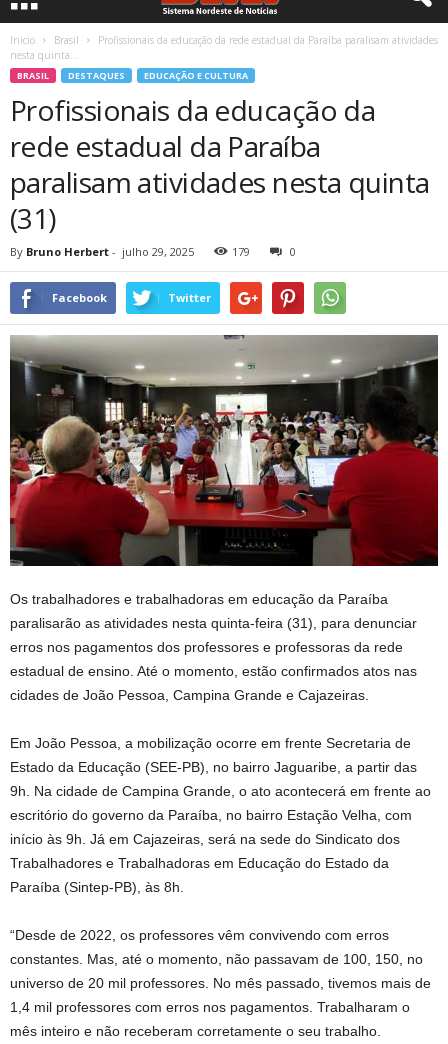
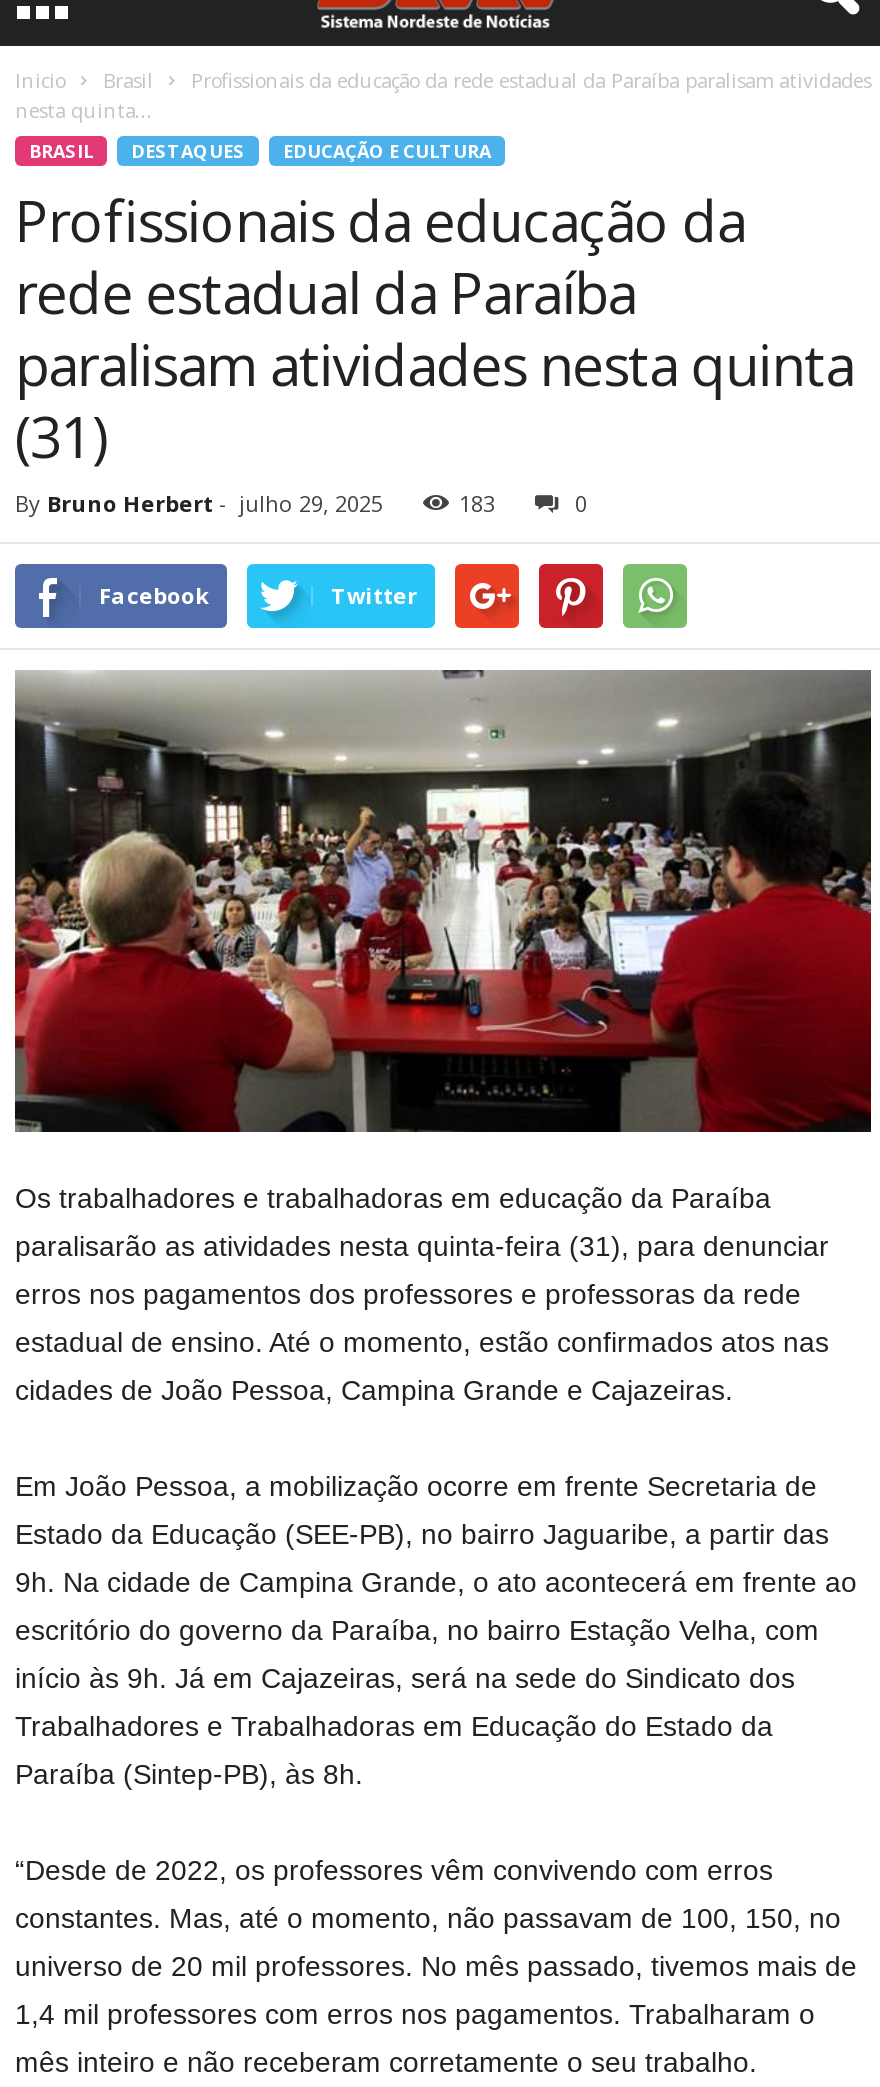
[232,244,250,259] 179 -> [459,488,495,518] 183

